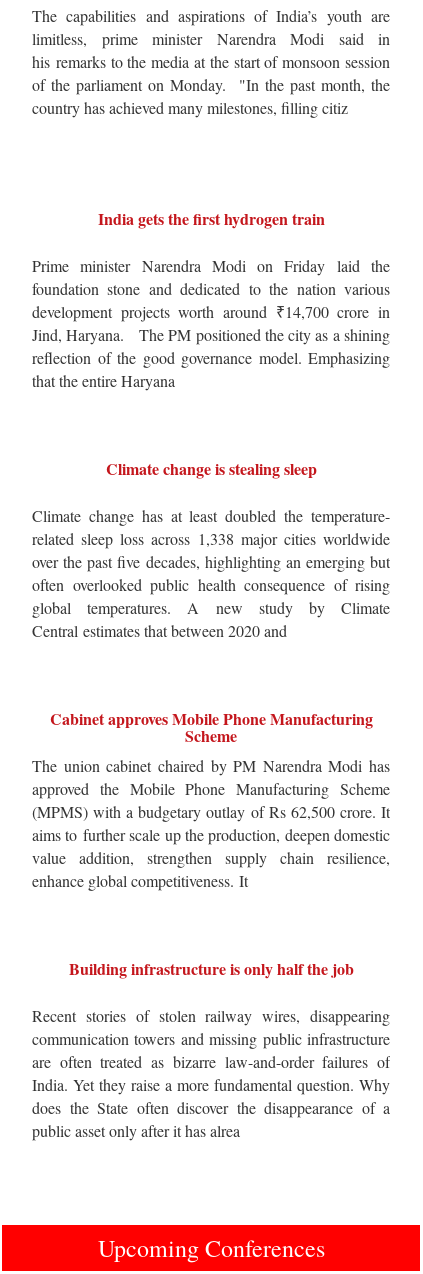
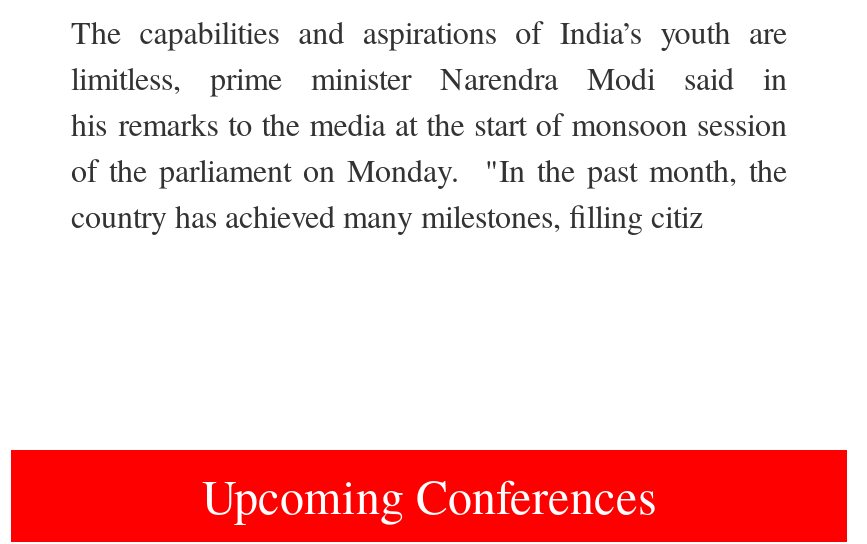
[32,207,390,391] India gets the first hydrogen train | Prime minister Narendra Modi on Friday laid the | foundation stone and dedicated to the nation various | development projects worth around ₹14,700 crore in | Jind, Haryana. The PM positioned the city as a shining | reflection of the good governance model. Emphasizing | that the entire Haryana -> none
[32,457,390,641] Climate change is stealing sleep | Climate change has at least doubled the temperature- | related sleep loss across 1,338 major cities worldwide | over the past five decades, highlighting an emerging but | often overlooked public health consequence of rising | global temperatures. A new study by Climate | Central estimates that between 2020 and -> none
[32,707,390,891] Cabinet approves Mobile Phone Manufacturing | Scheme | The union cabinet chaired by PM Narendra Modi has | approved the Mobile Phone Manufacturing Scheme | (MPMS) with a budgetary outlay of Rs 62,500 crore. It | aims to further scale up the production, deepen domestic | value addition, strengthen supply chain resilience, | enhance global competitiveness. It -> none
[32,957,390,1141] Building infrastructure is only half the job | Recent stories of stolen railway wires, disappearing | communication towers and missing public infrastructure | are often treated as bizarre law-and-order failures of | India. Yet they raise a more fundamental question. Why | does the State often discover the disappearance of a | public asset only after it has alrea -> none

